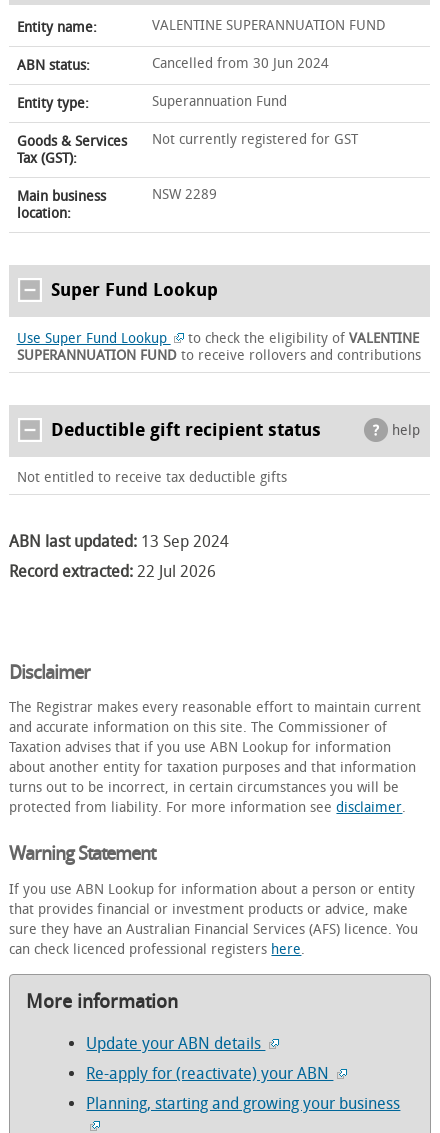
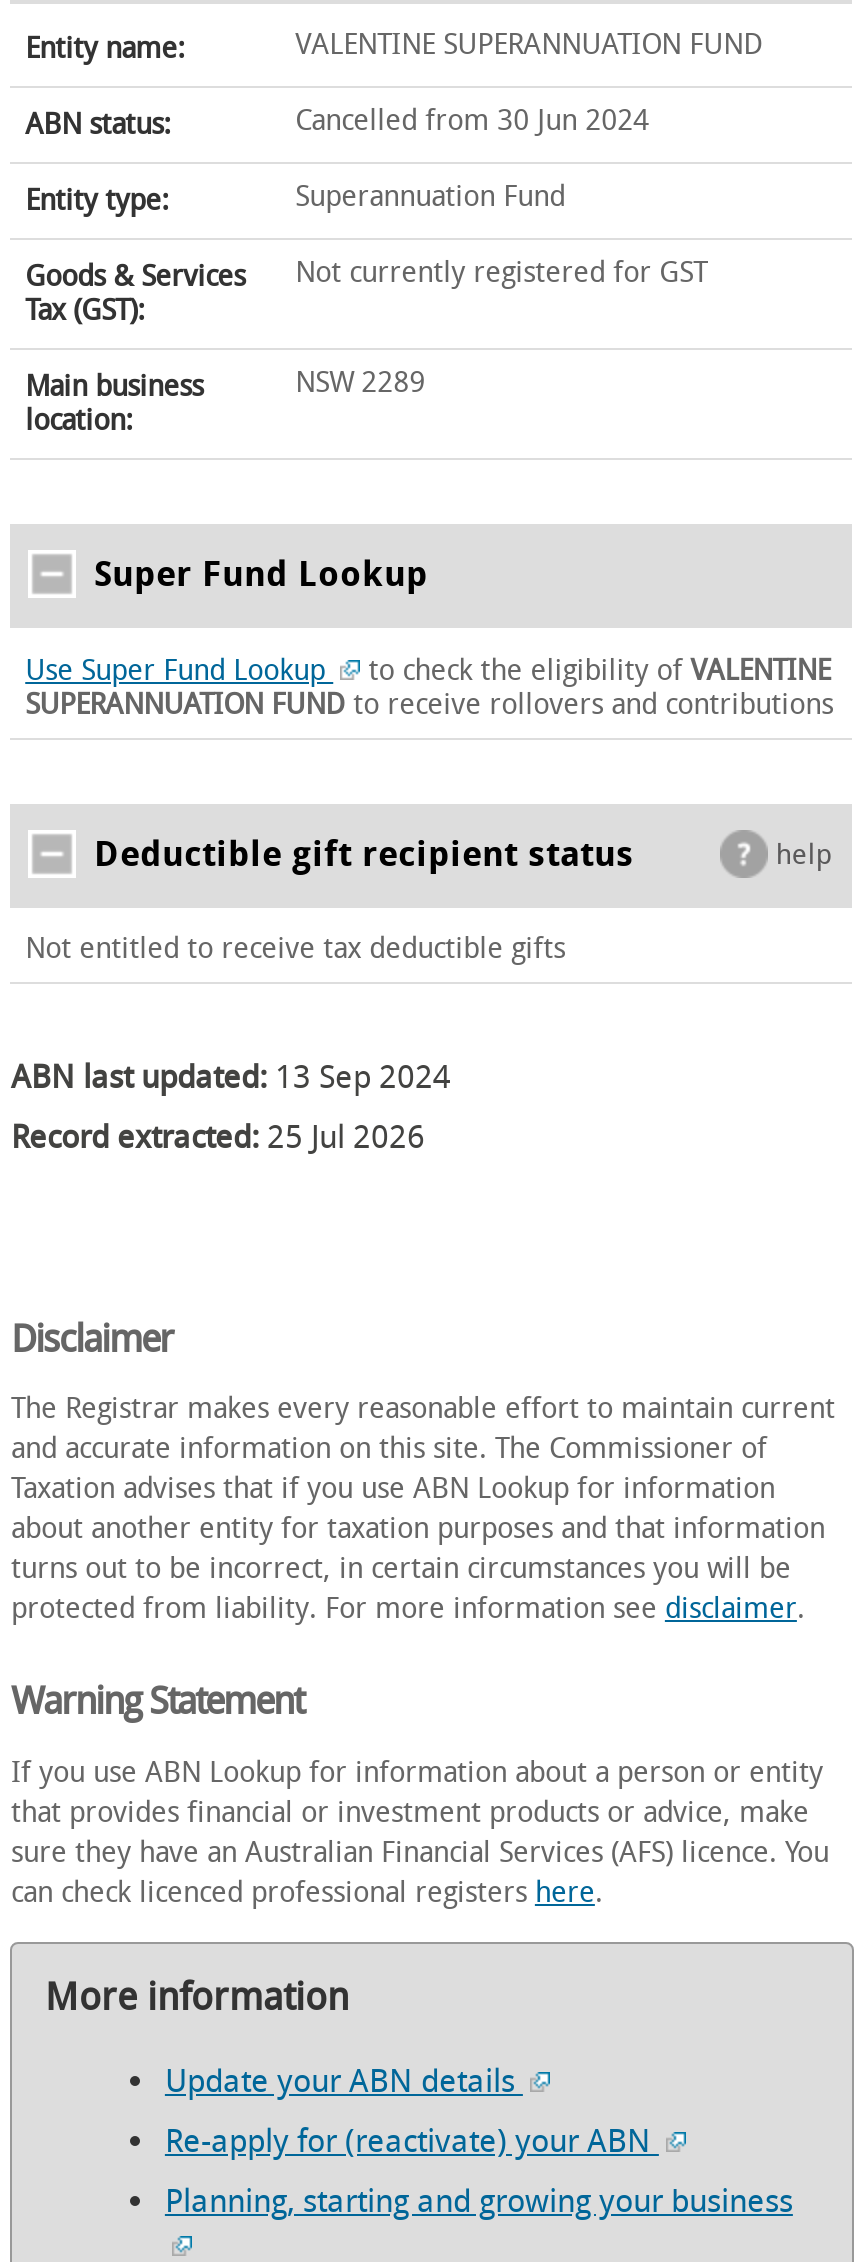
[9,562,216,581] Record extracted: 22 Jul 2026 -> [11,1119,425,1157] Record extracted: 25 Jul 2026

